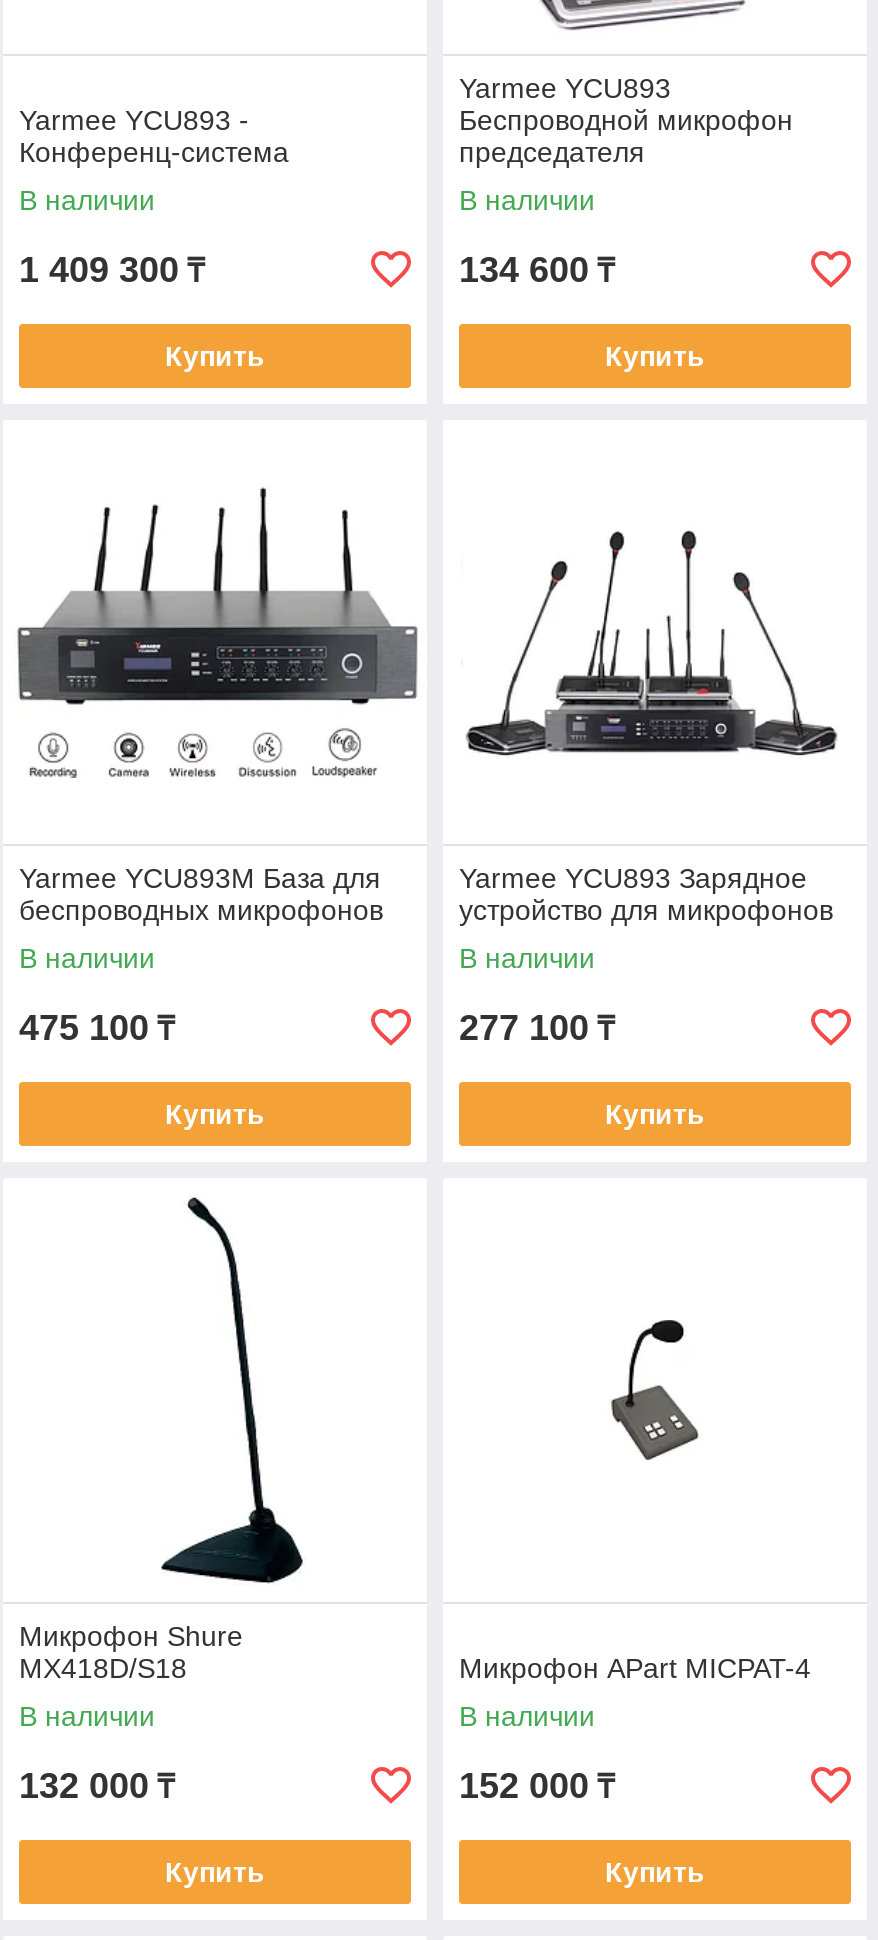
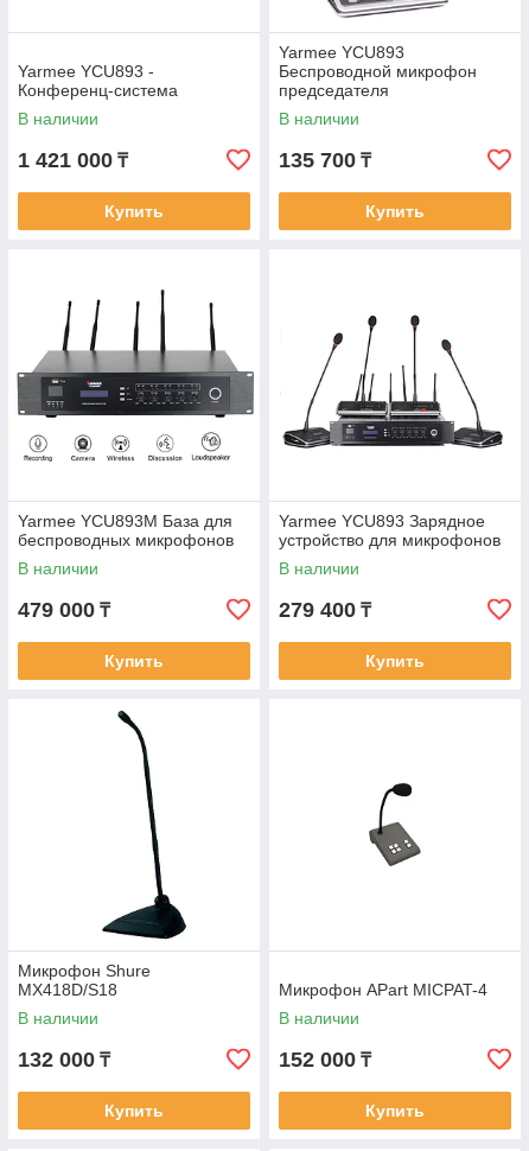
[19,250,205,290] 1 409 300 ₸ -> [18,148,128,172] 1 421 000 ₸
[459,250,615,290] 134 600 ₸ -> [279,148,371,172] 135 700 ₸
[19,1008,175,1048] 475 100 ₸ -> [18,598,110,622] 479 000 ₸
[459,1008,615,1048] 277 100 ₸ -> [279,598,371,622] 279 400 ₸

